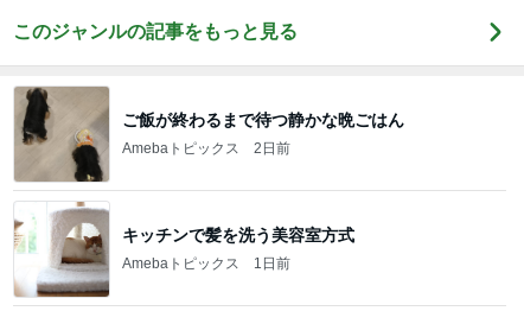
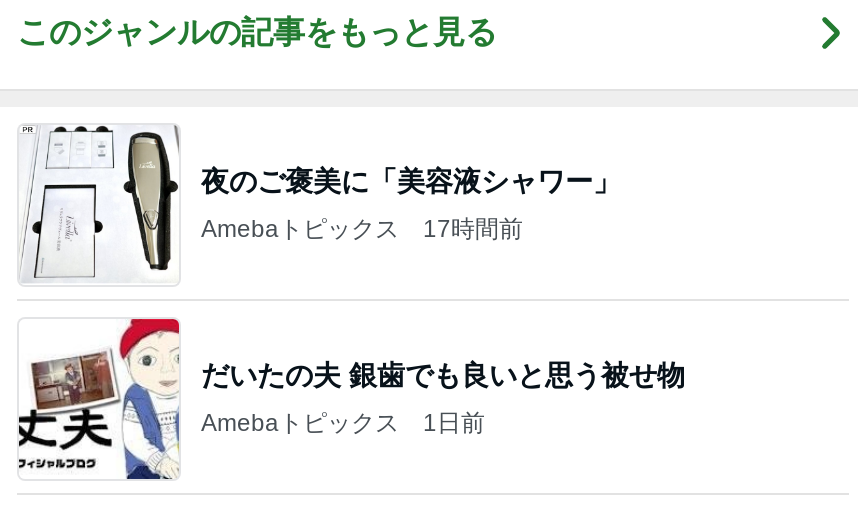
[13,85,404,183] [image] | ご飯が終わるまで待つ静かな晩ごはん -> [19,125,621,285] [image] | 夜のご褒美に「美容液シャワー」
[122,139,290,156] Amebaトピックス 2日前 -> [201,214,523,242] Amebaトピックス 17時間前
[13,202,354,298] [image] | キッチンで髪を洗う美容室方式 -> [17,317,685,481] [image] | だいたの夫 銀歯でも良いと思う被せ物

